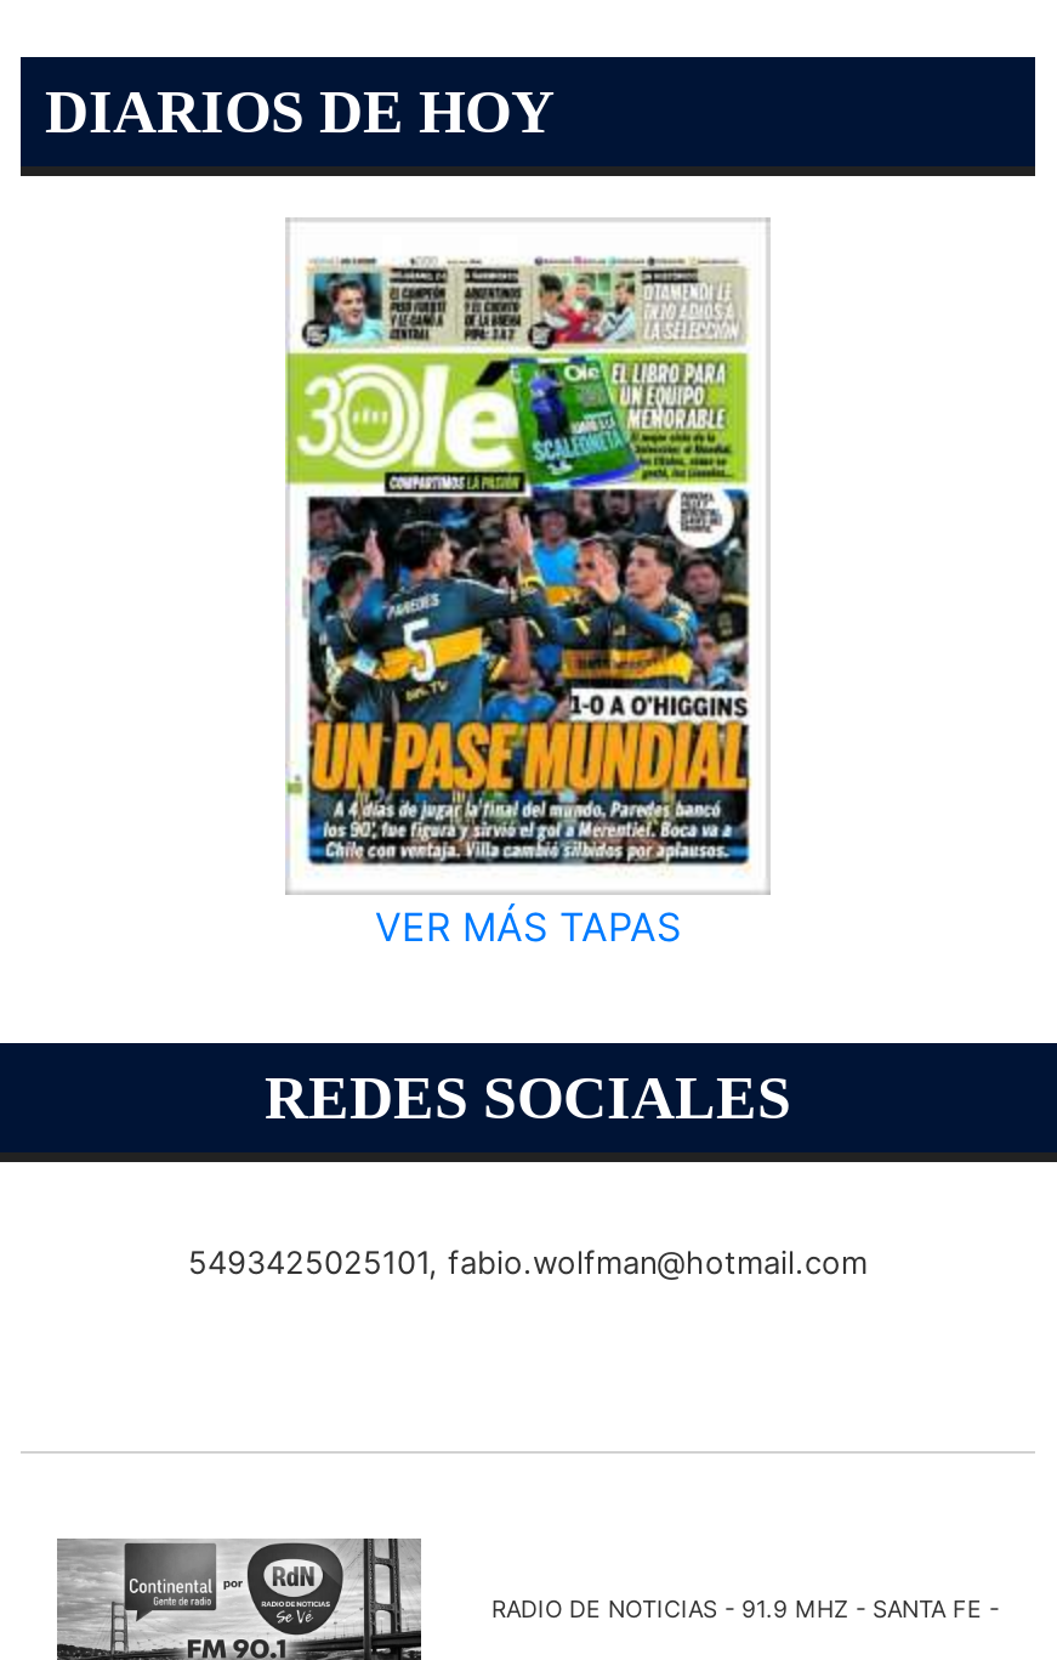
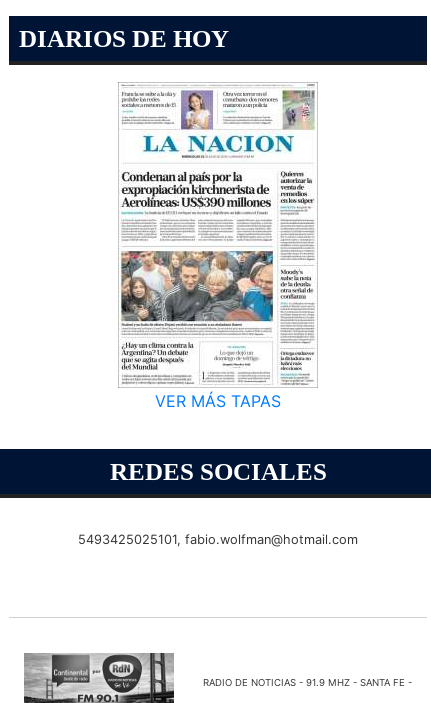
[285,225,761,885] [image] -> [119,84,315,385] [image]

